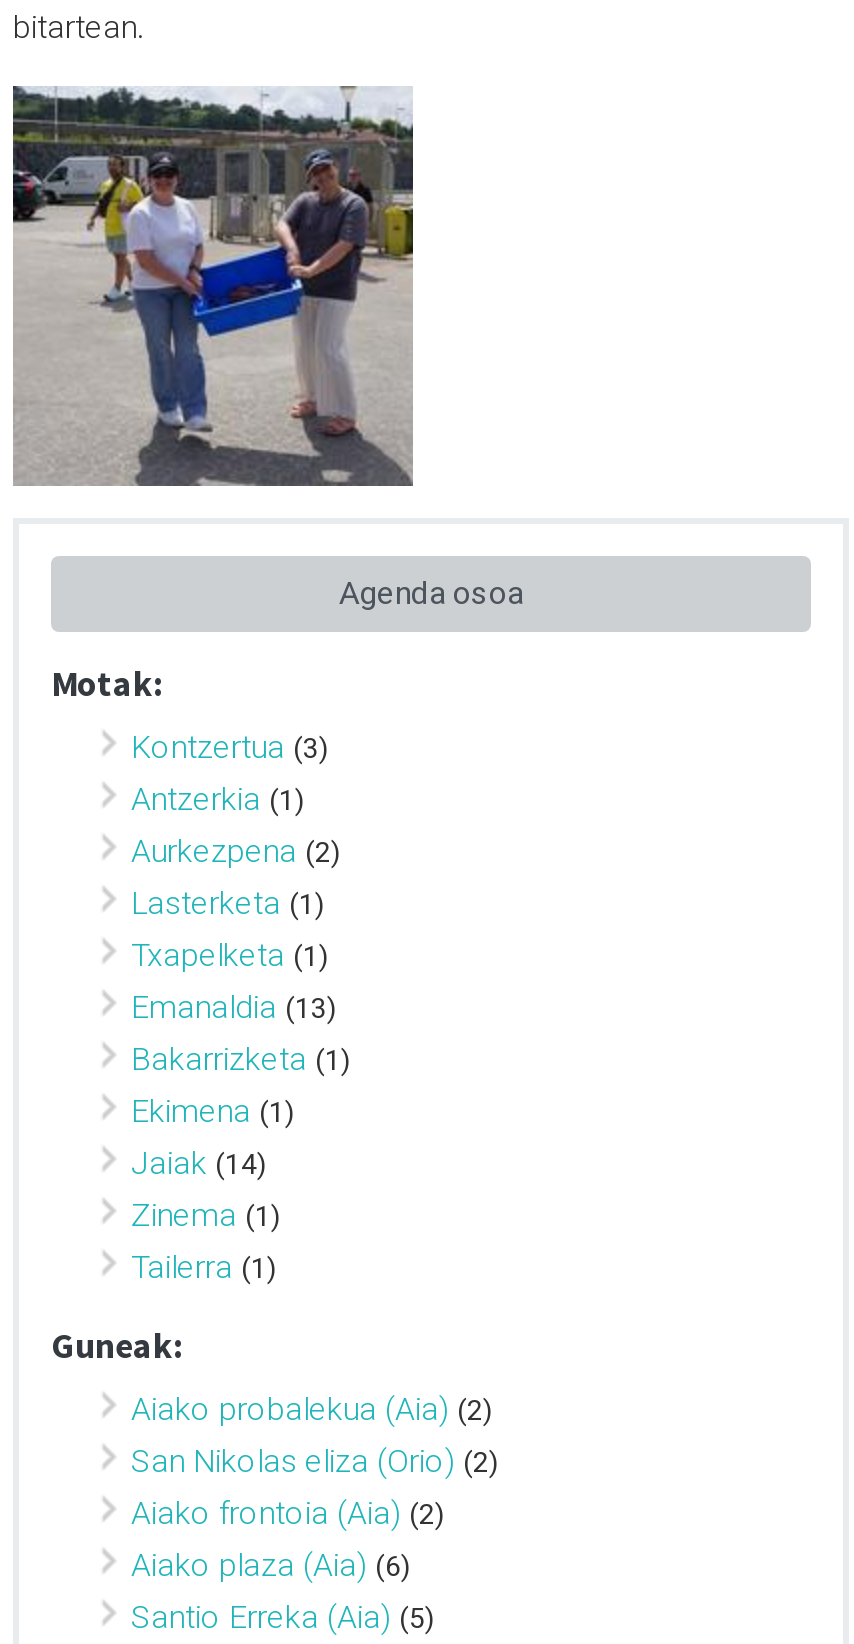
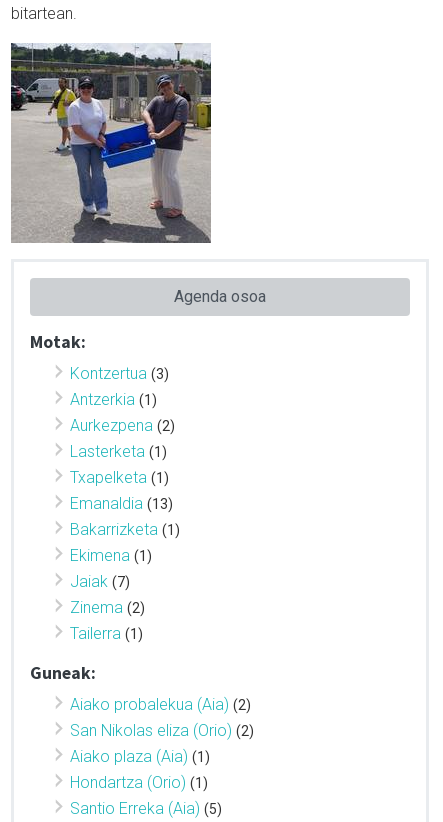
[131,1144,267,1182] Jaiak (14) -> [70,572,130,591] Jaiak (7)
[131,1196,281,1234] Zinema (1) -> [70,598,145,617] Zinema (2)
[131,1494,445,1584] Aiako frontoia (Aia) (2) | Aiako plaza (Aia) (6) -> [70,747,210,792] Aiako plaza (Aia) (1) | Hondartza (Orio) (1)

